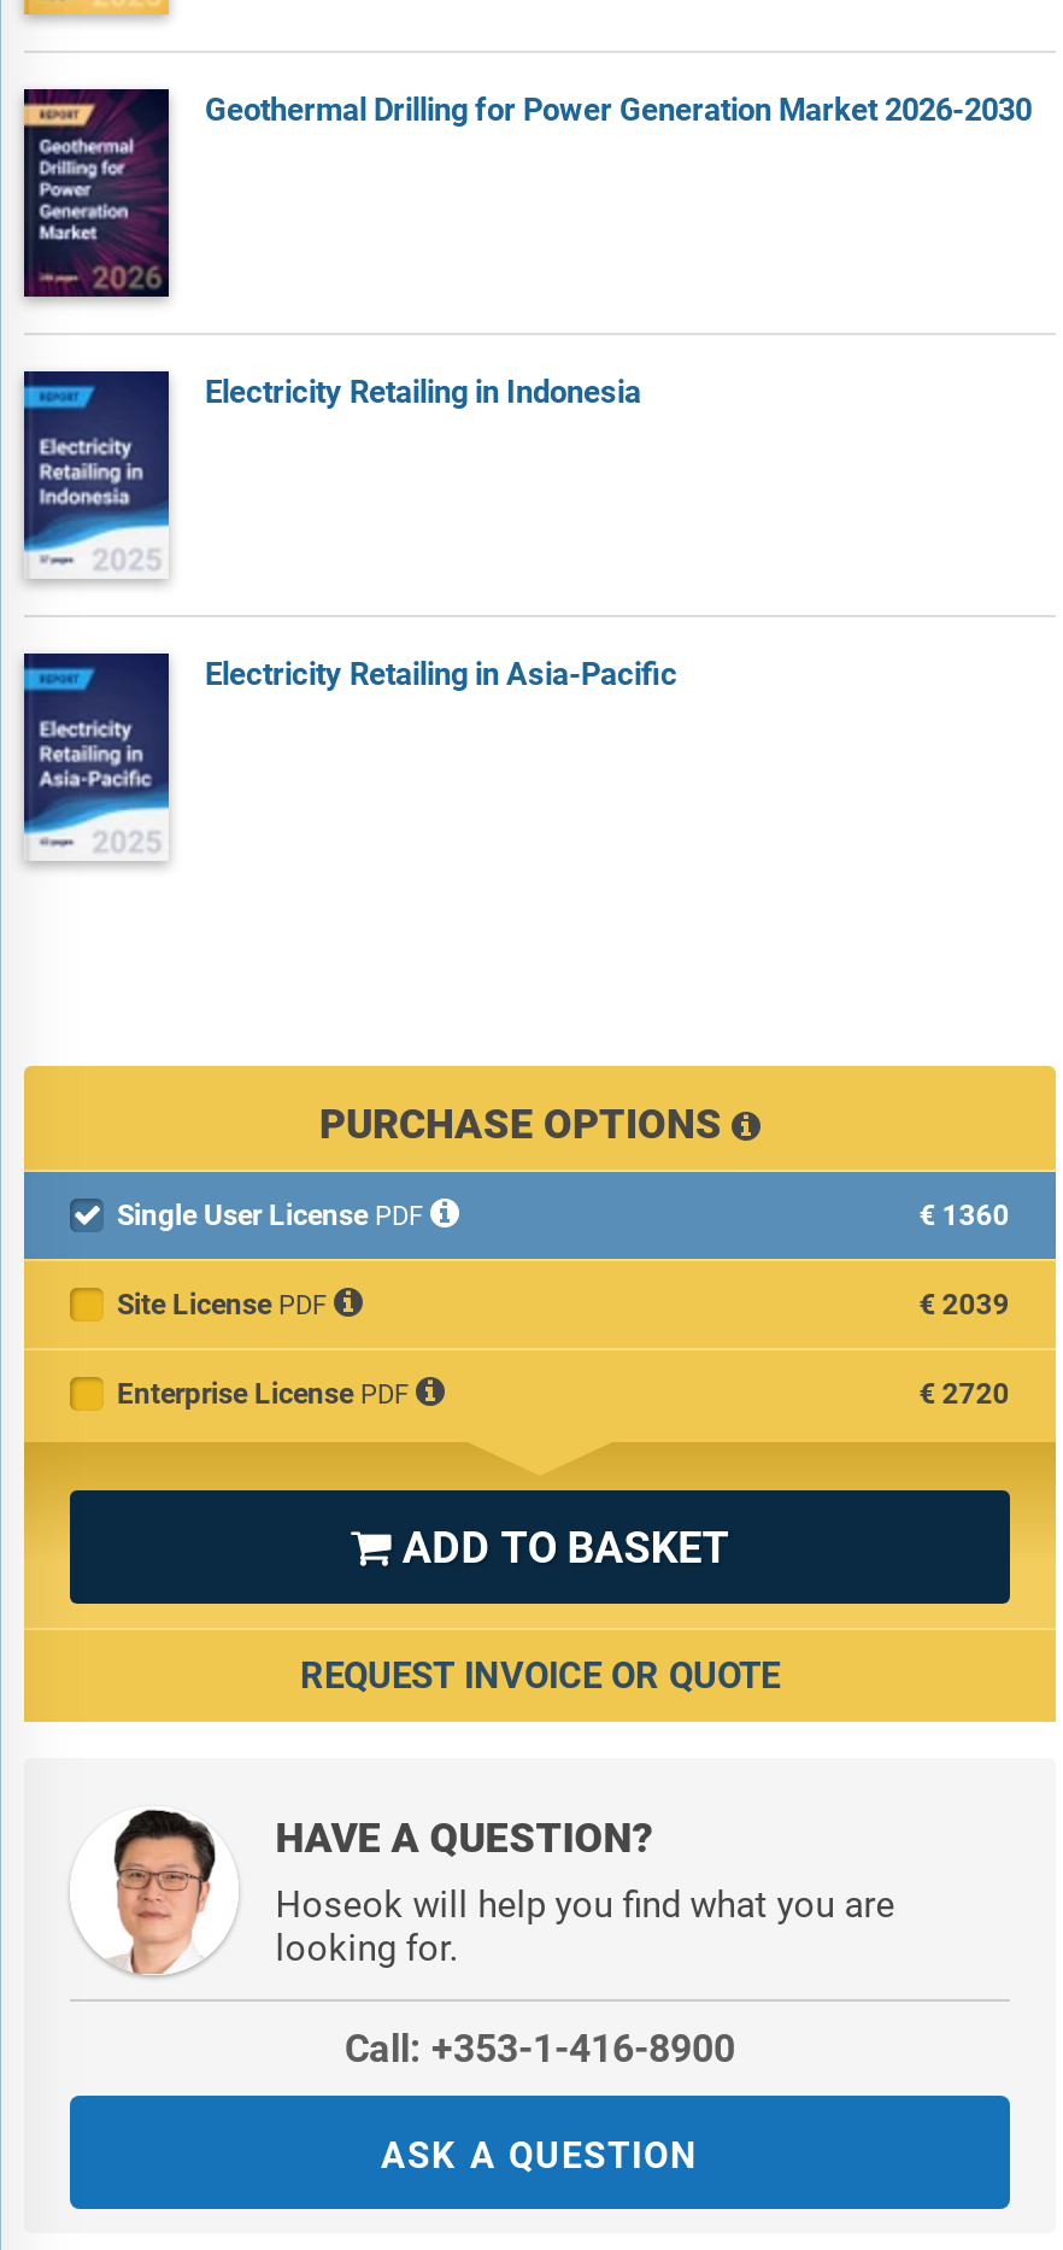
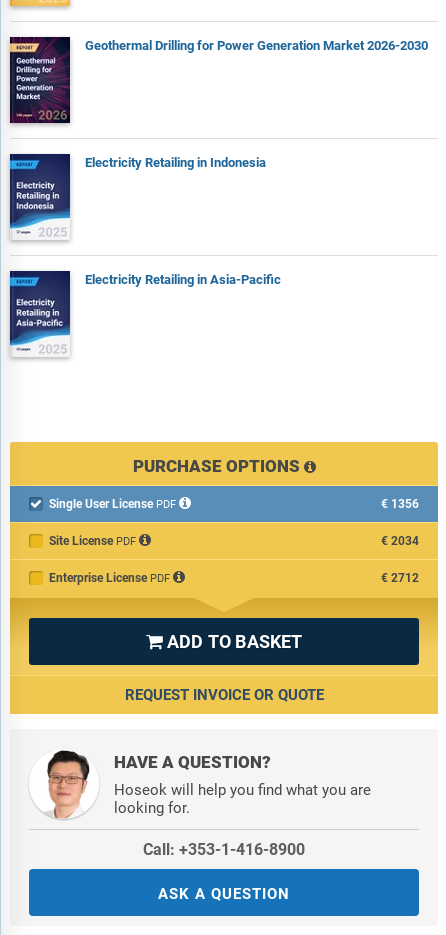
[942,1198,1009,1232] €1360 -> [391,497,419,511] €1356
[942,1287,1009,1321] €2039 -> [391,534,419,548] €2034
[942,1376,1009,1410] €2720 -> [391,571,419,585] €2712

